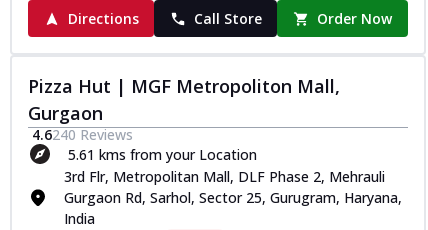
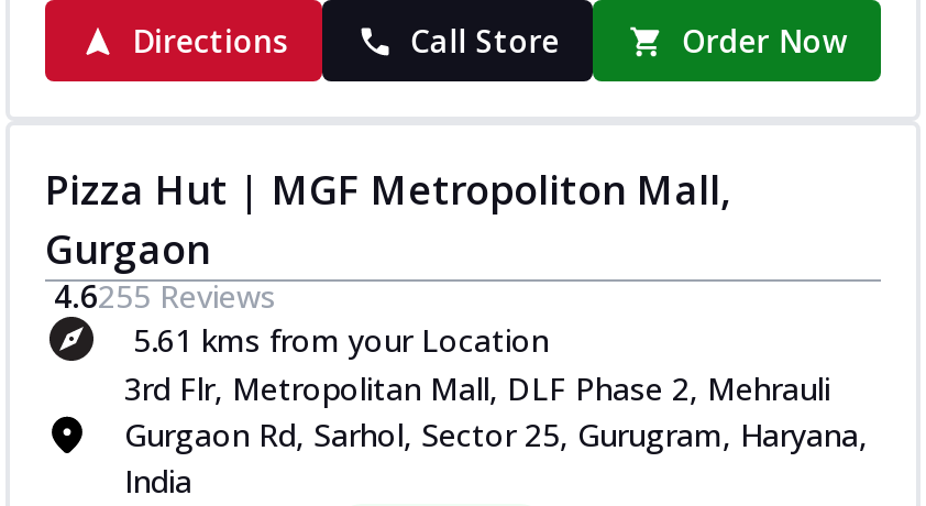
[32,125,133,144] 4.6240Reviews -> [54,275,276,317] 4.6255Reviews

